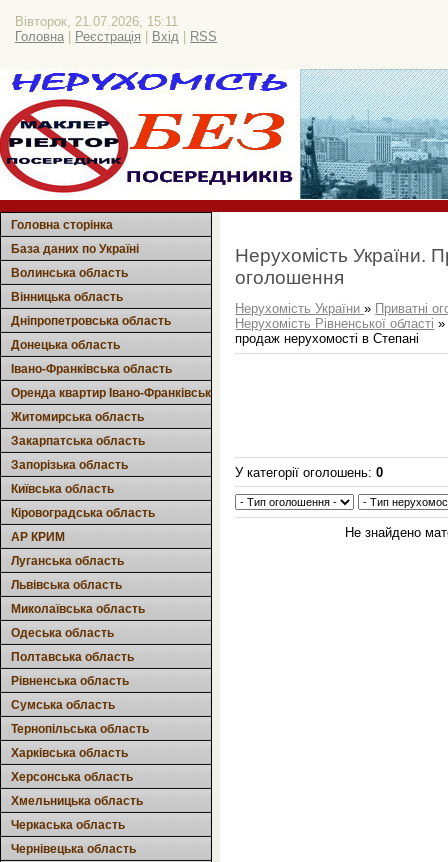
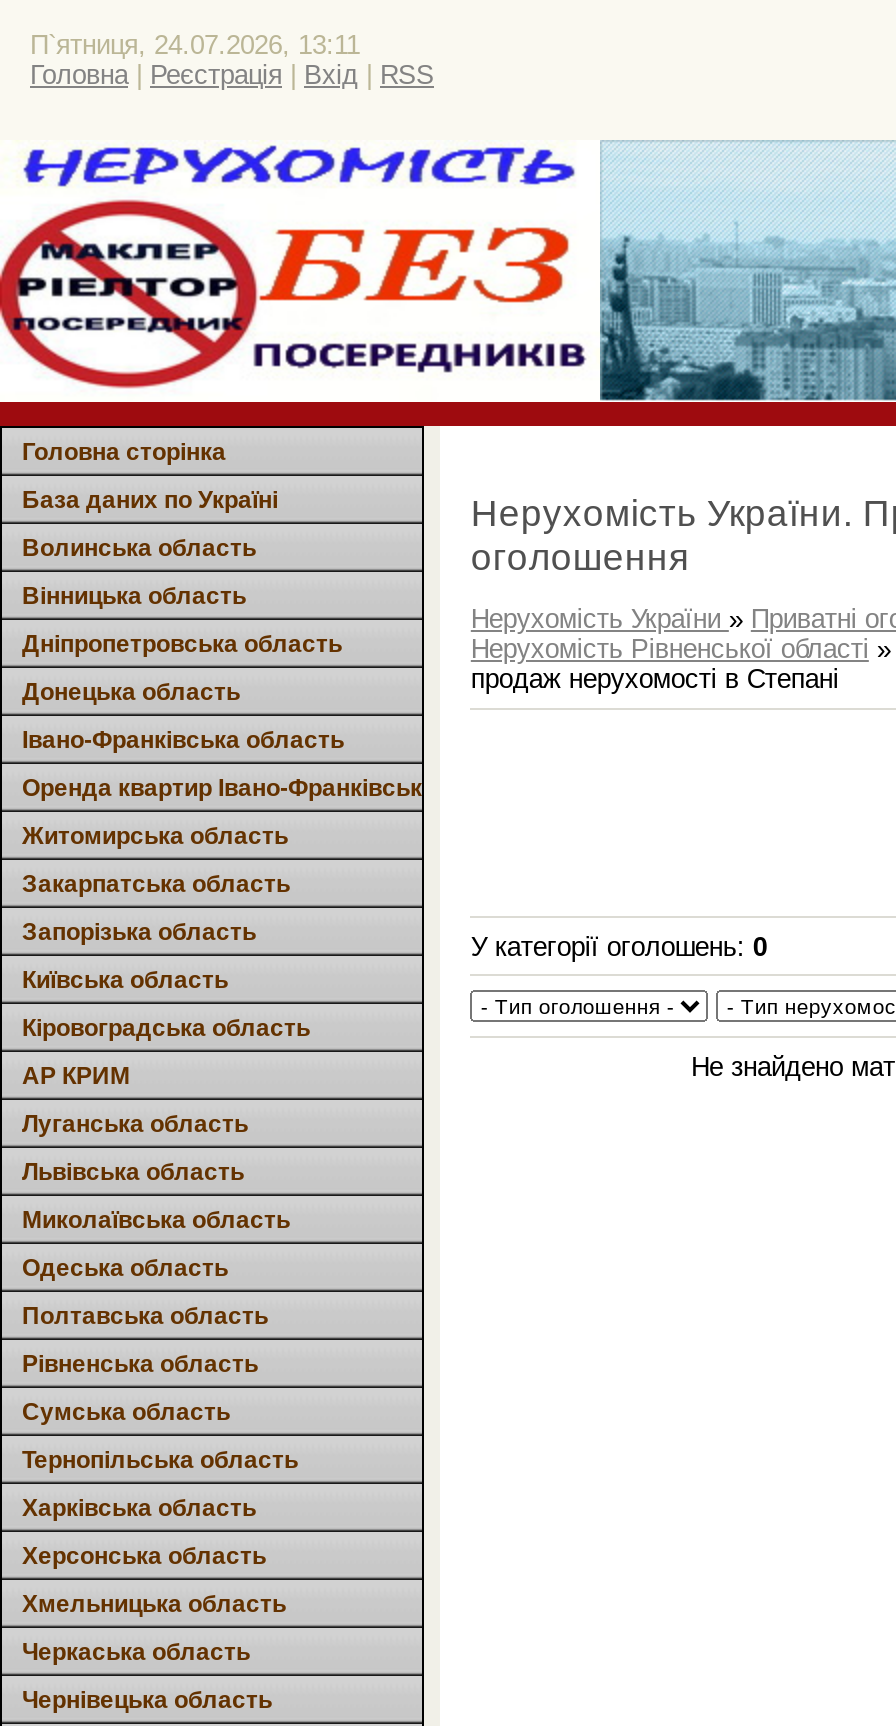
[15,14,178,29] Вівторок, 21.07.2026, 15:11 -> [30,30,360,60] П`ятниця, 24.07.2026, 13:11

